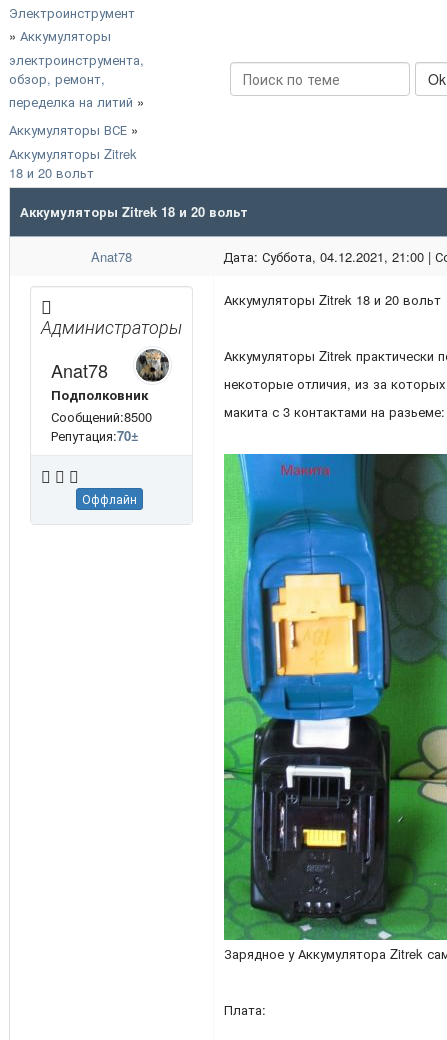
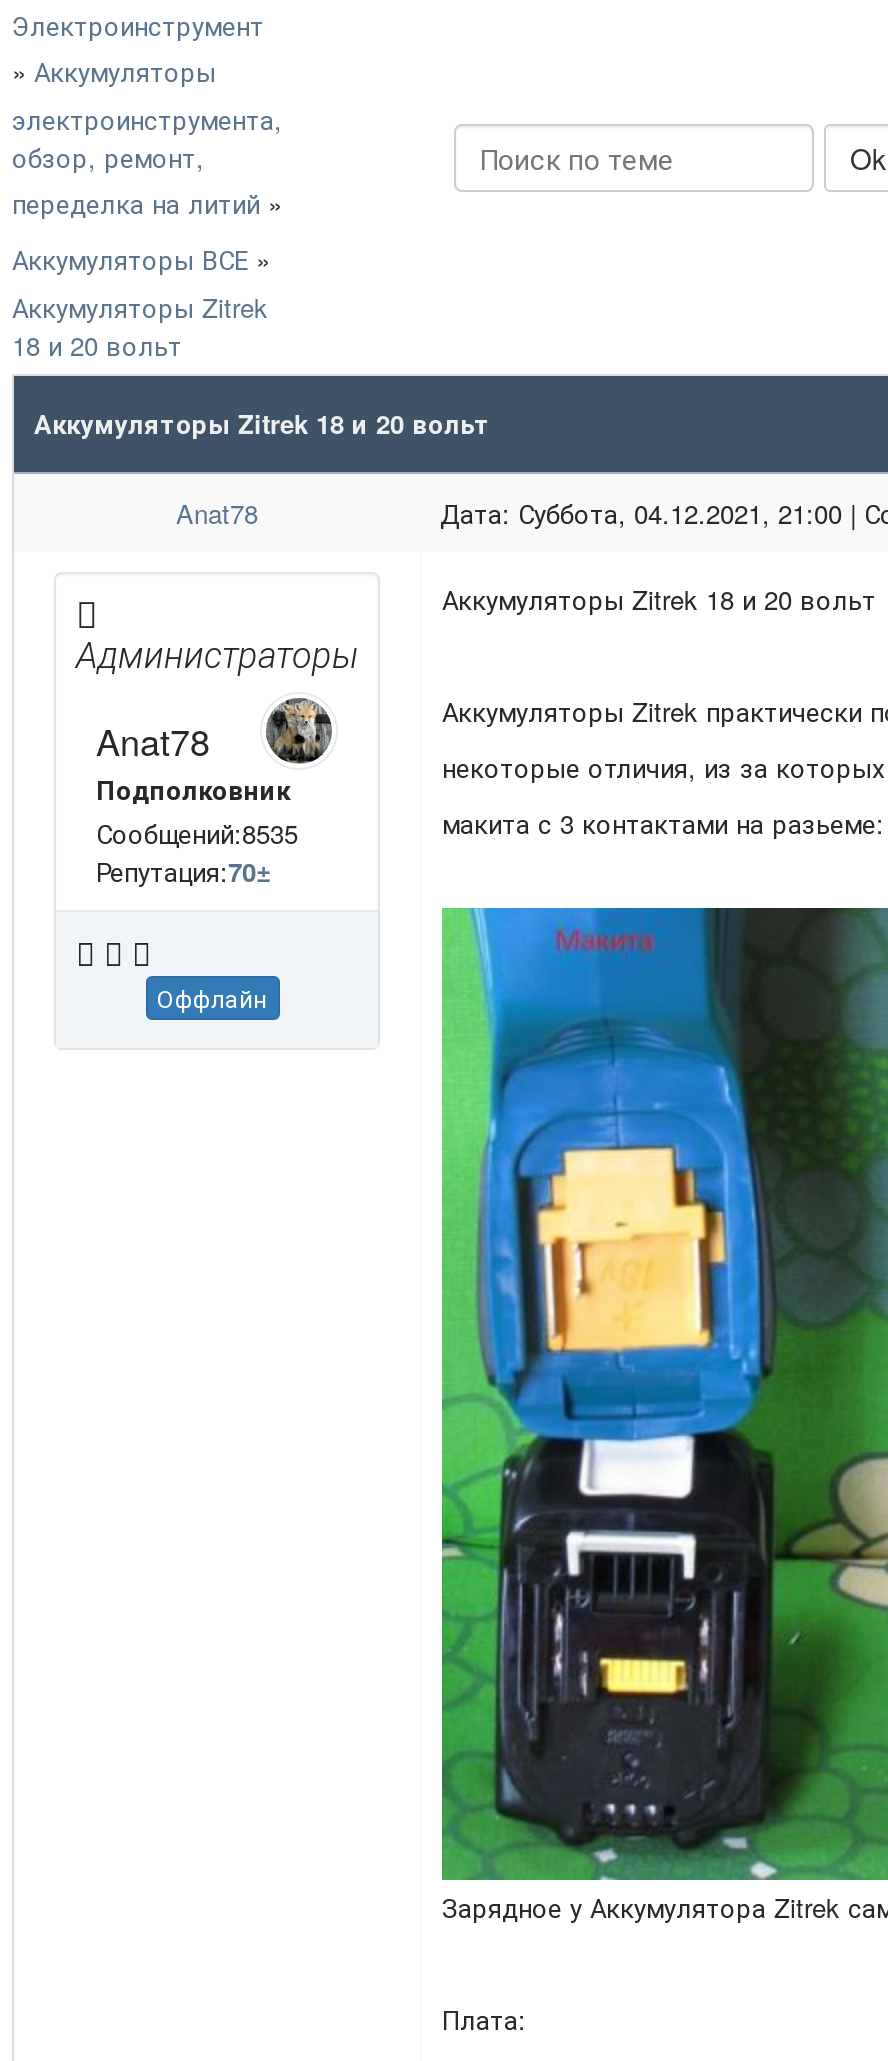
[51,407,152,426] Сообщений:8500 -> [96,814,298,852] Сообщений:8535

